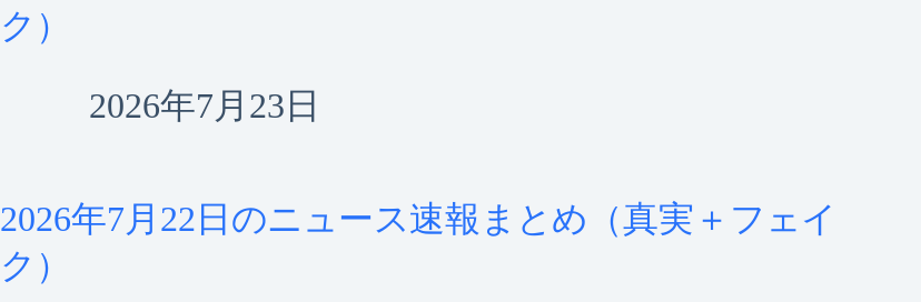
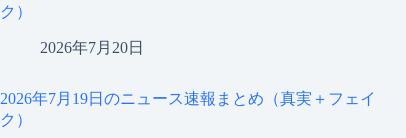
[89,87,320,124] 2026年7月23日 -> [40,39,144,56] 2026年7月20日
[0,200,836,238] 2026年7月22日のニュース速報まとめ（真実＋フェイ -> [0,90,376,107] 2026年7月19日のニュース速報まとめ（真実＋フェイ

